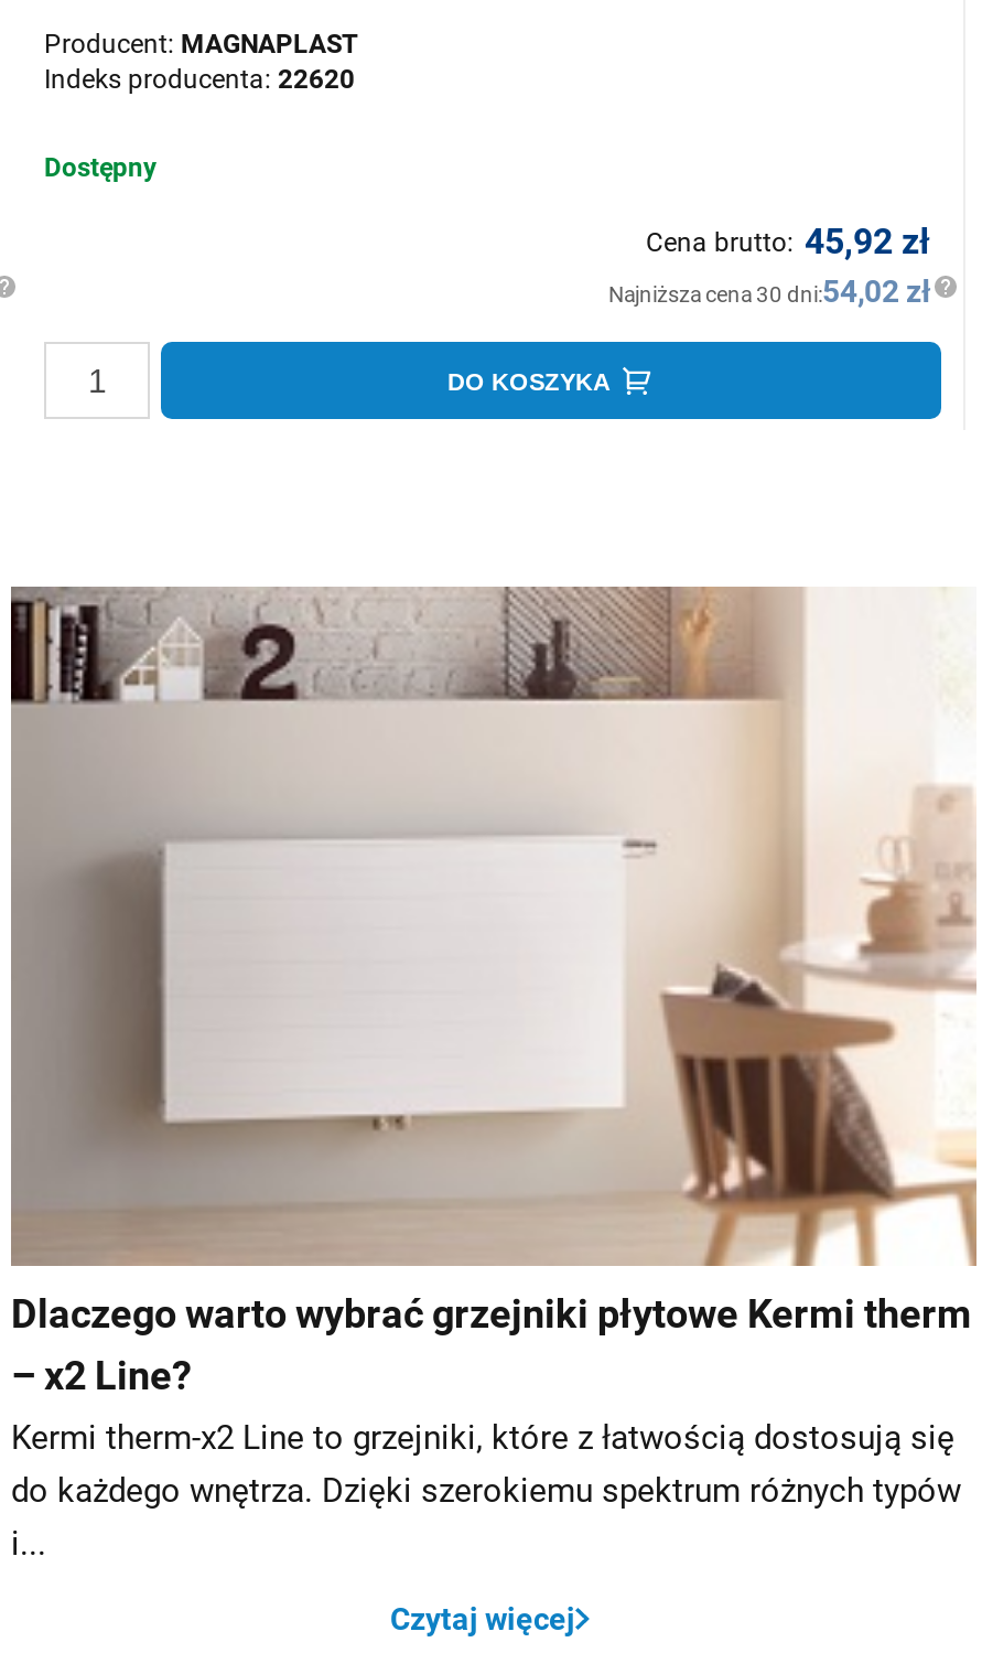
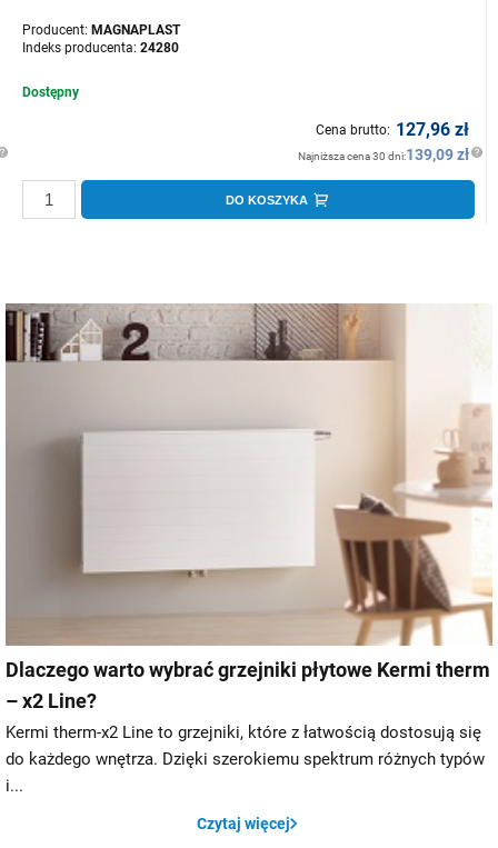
[44,64,355,95] Indeks producenta: 22620 -> [22,40,179,56] Indeks producenta: 24280
[646,221,930,262] Cena brutto: 45,92 zł -> [316,119,469,140] Cena brutto: 127,96 zł
[608,273,930,309] Najniższa cena 30 dni:54,02 zł -> [298,146,469,163] Najniższa cena 30 dni:139,09 zł

